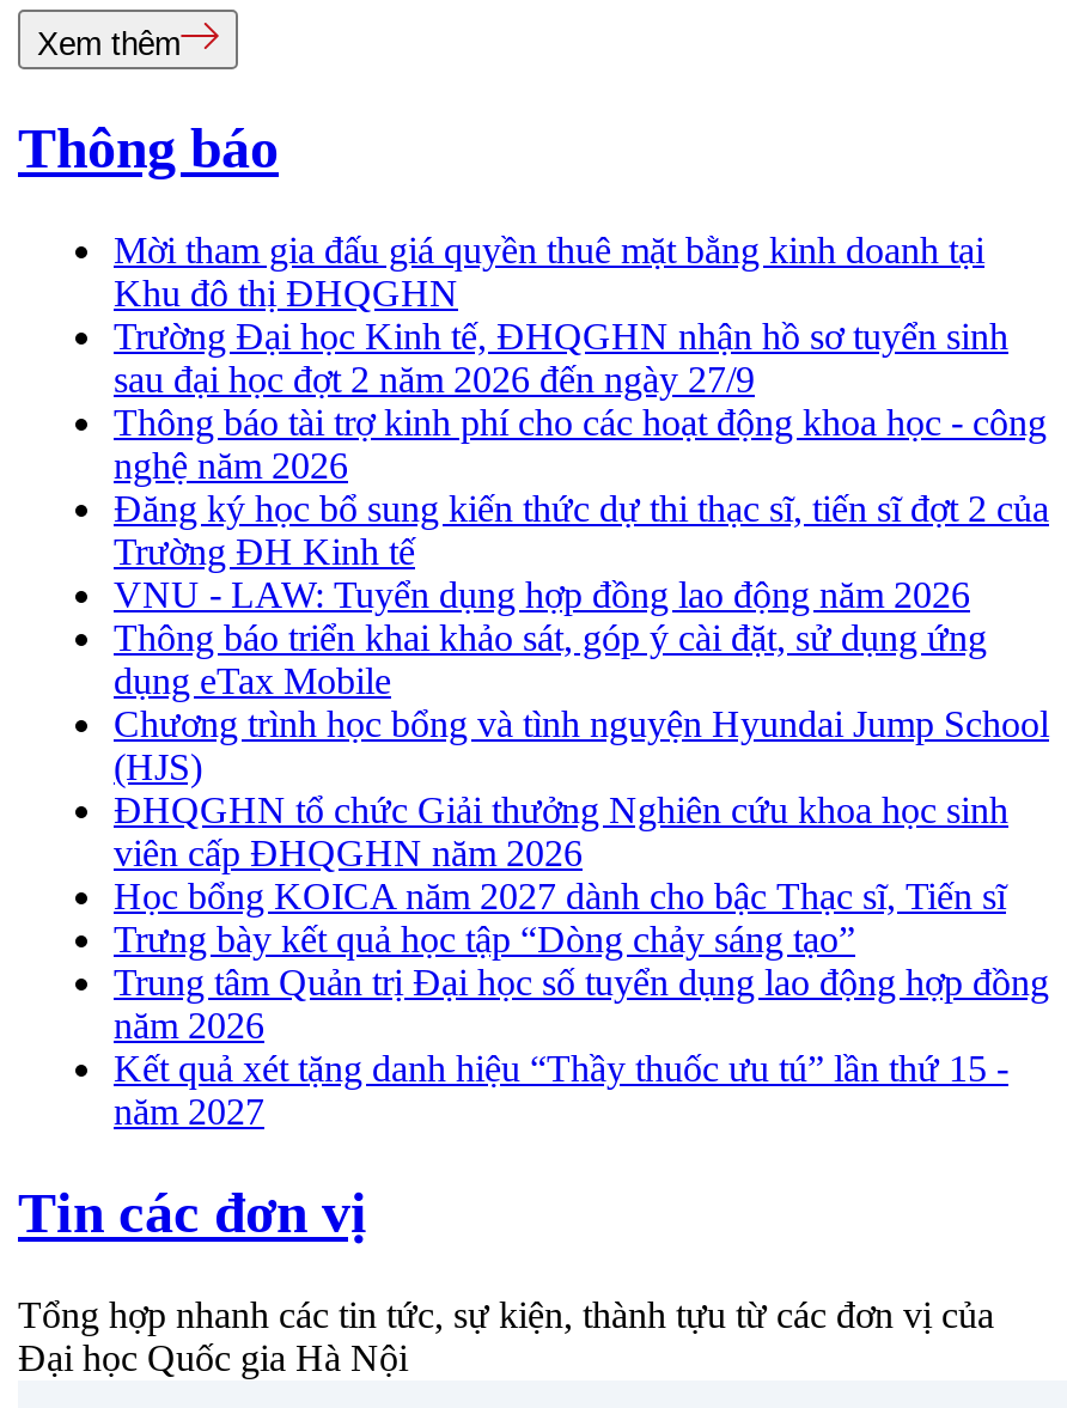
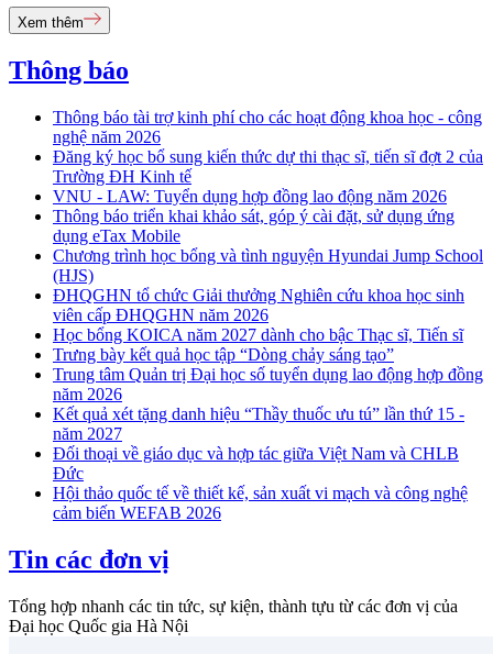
[114,230,1008,400] Mời tham gia đấu giá quyền thuê mặt bằng kinh doanh tại | Khu đô thị ĐHQGHN | Trường Đại học Kinh tế, ĐHQGHN nhận hồ sơ tuyển sinh | sau đại học đợt 2 năm 2026 đến ngày 27/9 -> none
moved [114,402,1049,1132] -> [53,108,483,443]: Thông báo tài trợ kinh phí cho các hoạt động khoa học - công | nghệ năm 2026 | Đăng ký học bổ sung kiến thức dự thi thạc sĩ, tiến sĩ đợt 2 của | ... | Kết quả xét tặng danh hiệu “Thầy thuốc ưu tú” lần thứ 15 - | năm 2027
none -> [53,444,468,522] Đối thoại về giáo dục và hợp tác giữa Việt Nam và CHLB | Đức | Hội thảo quốc tế về thiết kế, sản xuất vi mạch và công nghệ | cảm biến WEFAB 2026

